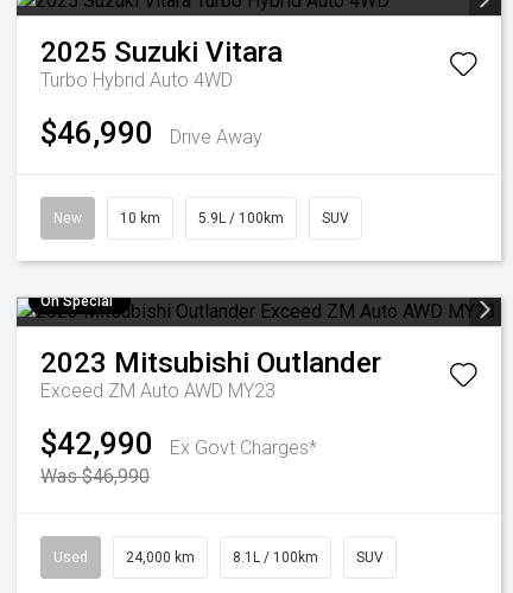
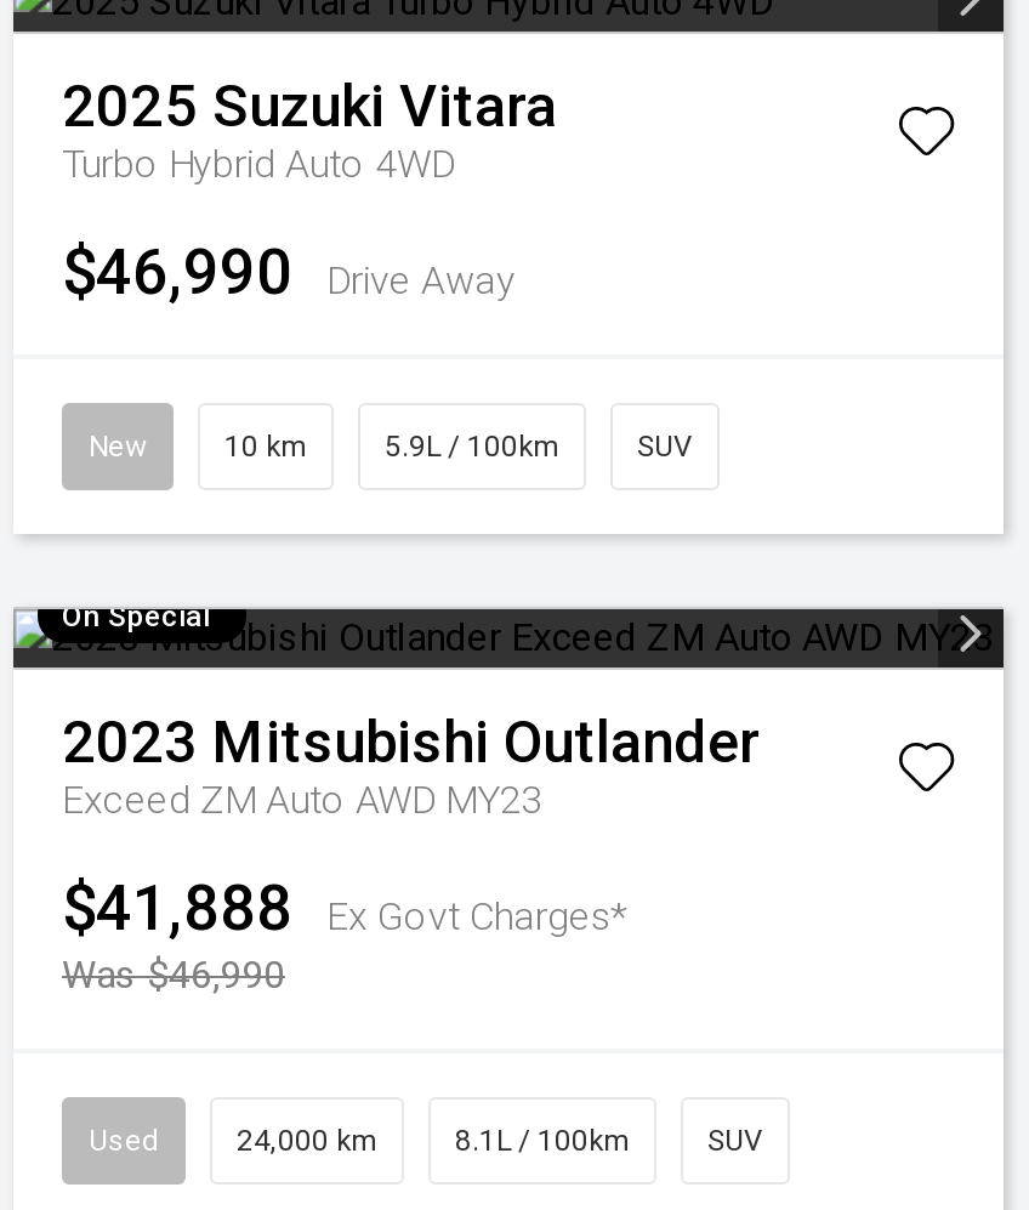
[40,426,317,461] $42,990 Ex Govt Charges* -> [62,871,627,944] $41,888 Ex Govt Charges*

